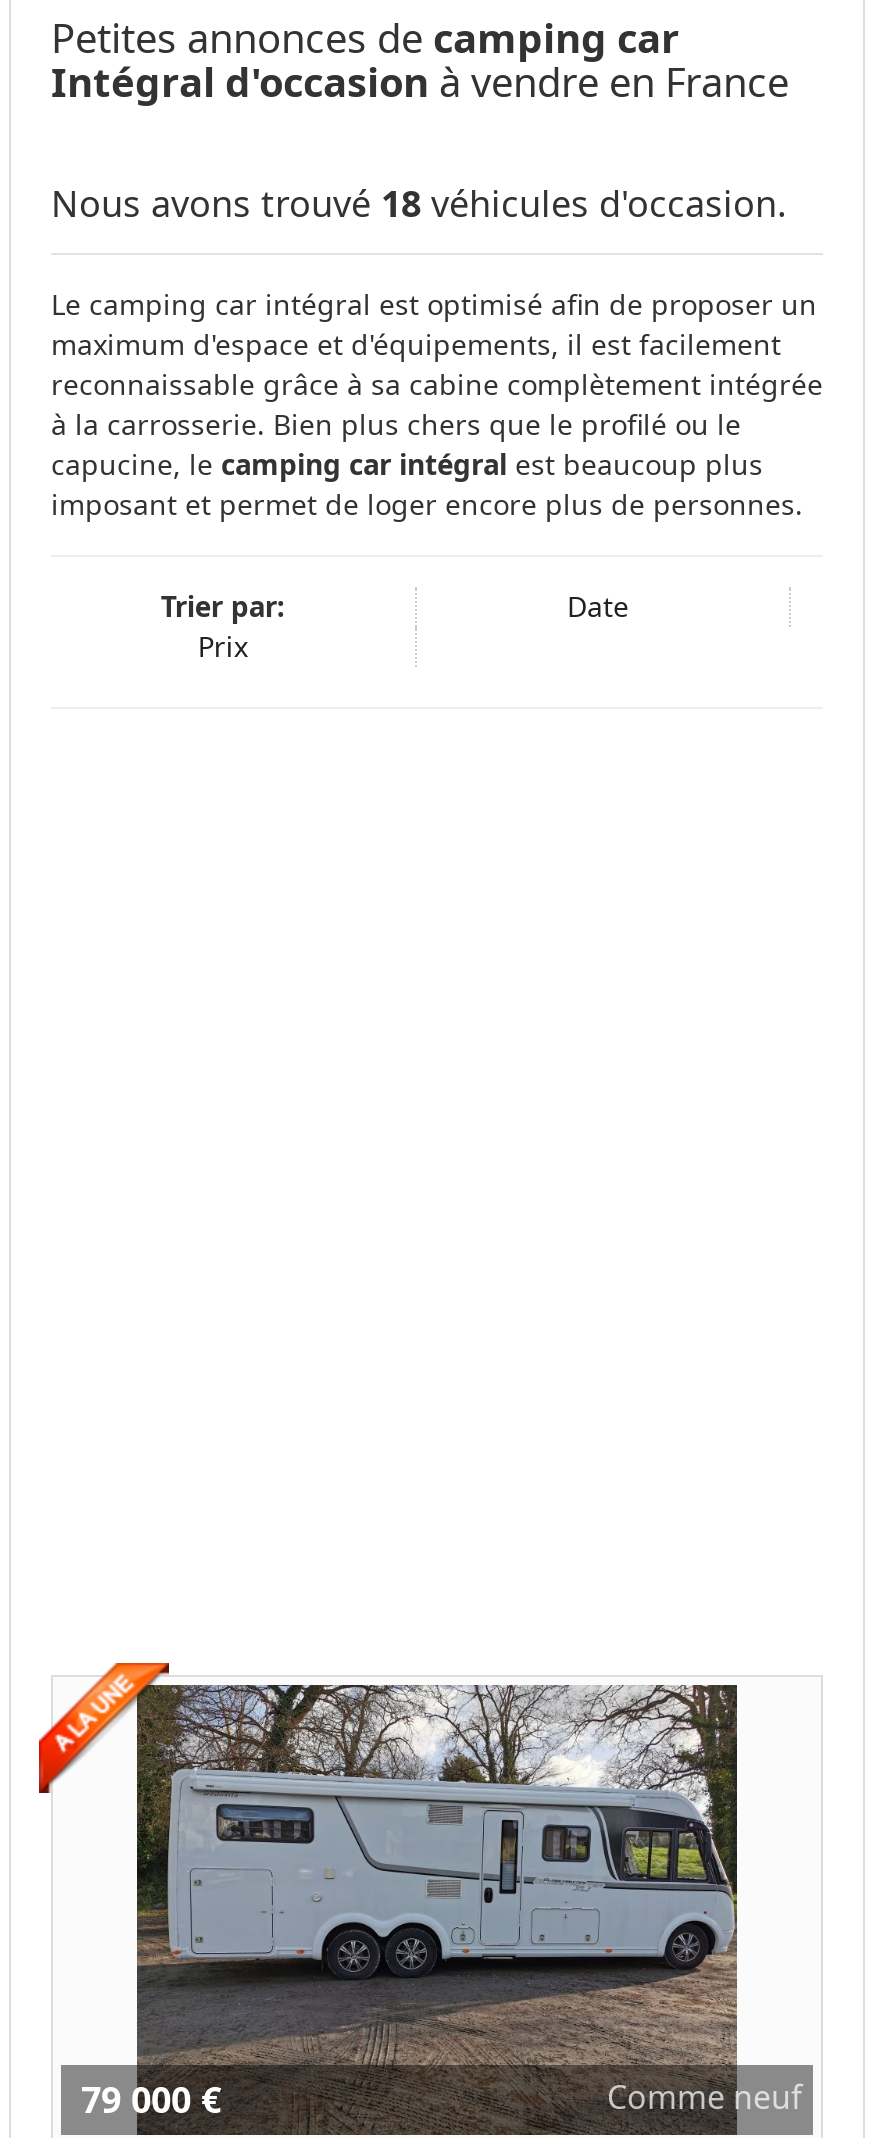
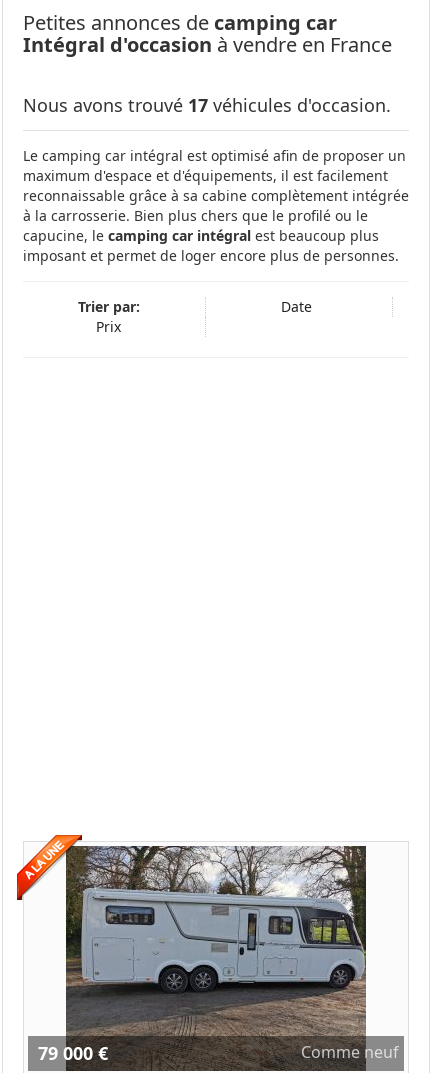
[51,179,787,227] Nous avons trouvé 18 véhicules d'occasion. -> [23,93,391,117] Nous avons trouvé 17 véhicules d'occasion.

